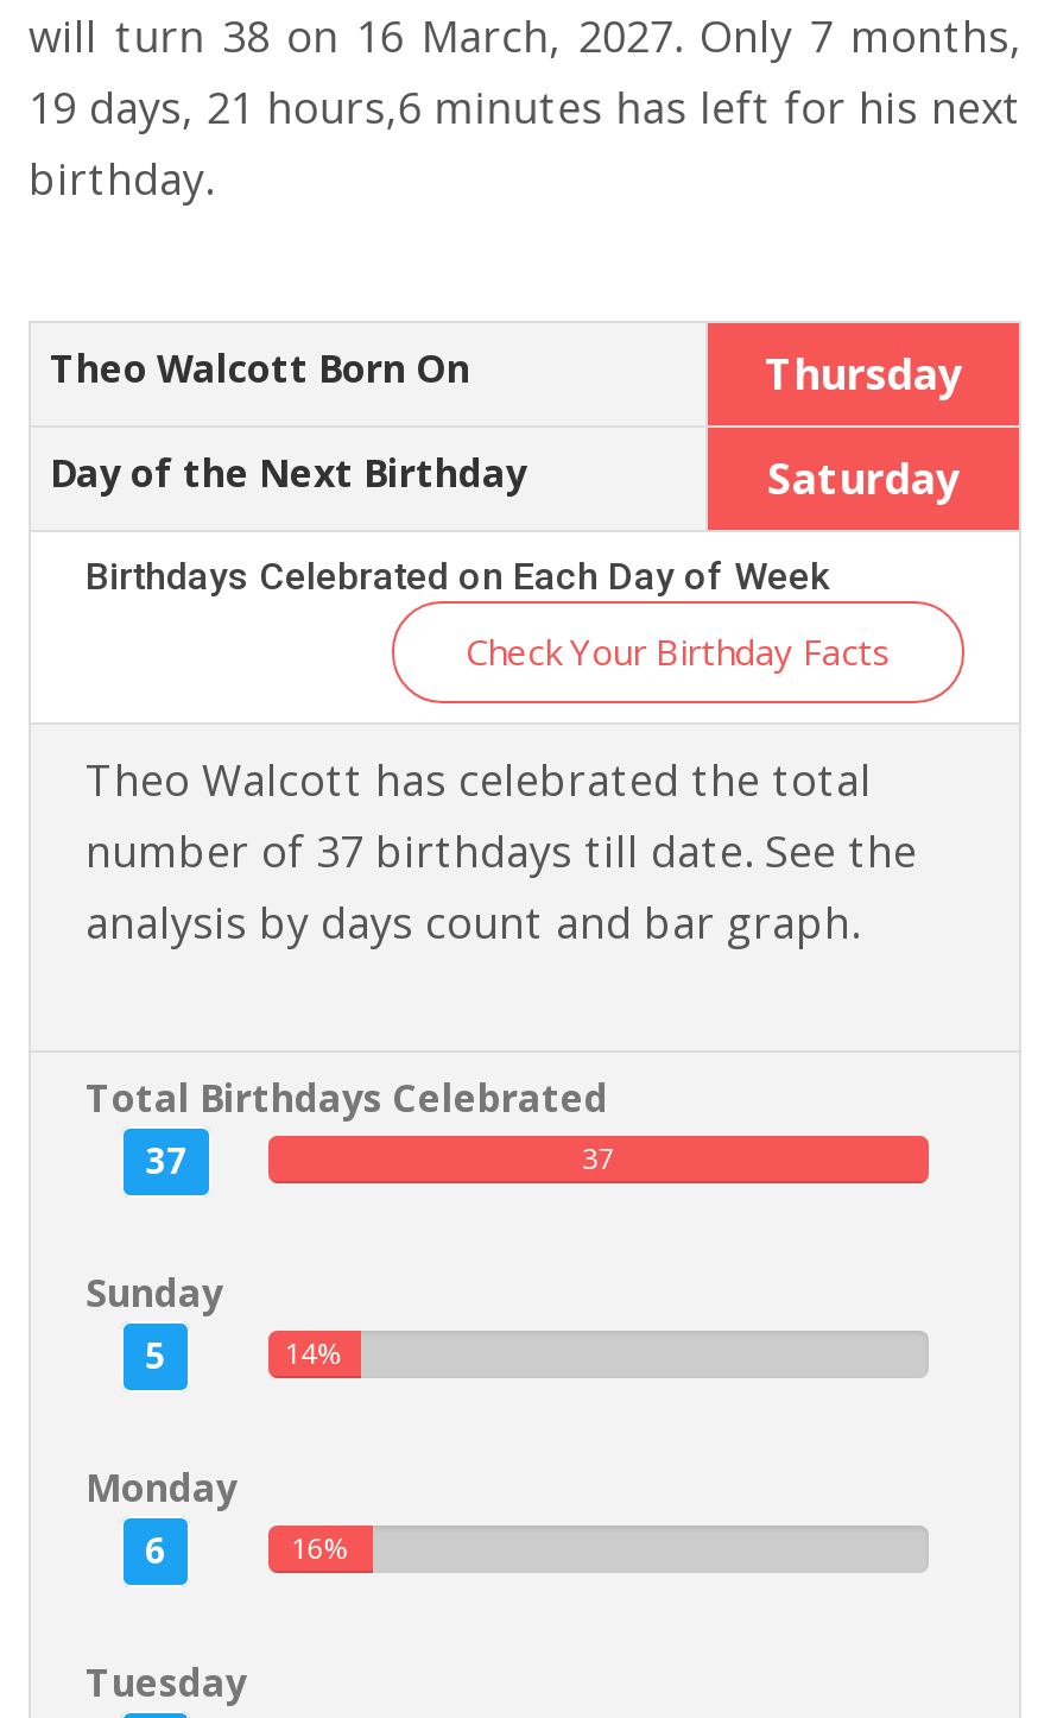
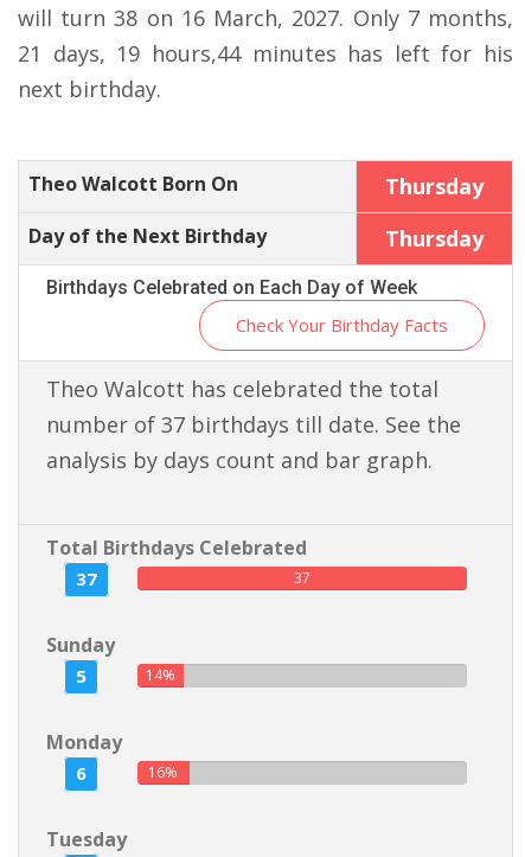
[29,78,1021,207] 19 days, 21 hours,6 minutes has left for his next | birthday. -> [18,39,513,103] 21 days, 19 hours,44 minutes has left for his | next birthday.
[767,449,960,506] Saturday -> [385,224,484,252] Thursday

